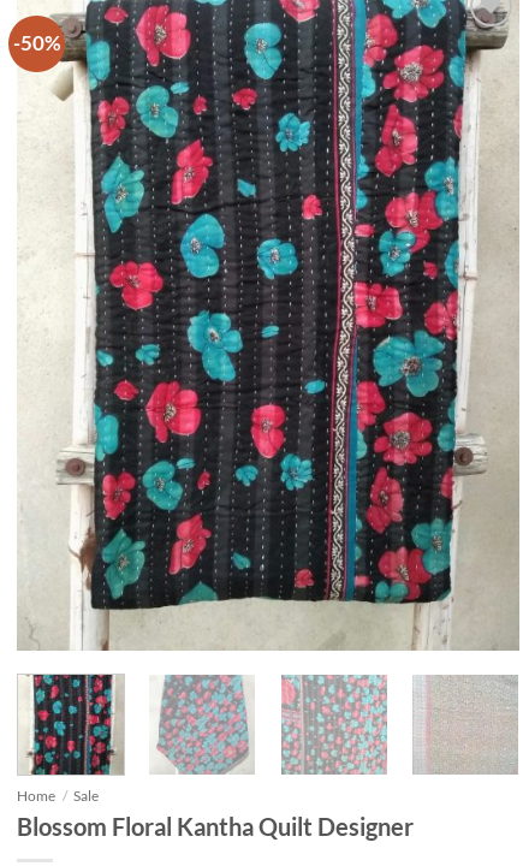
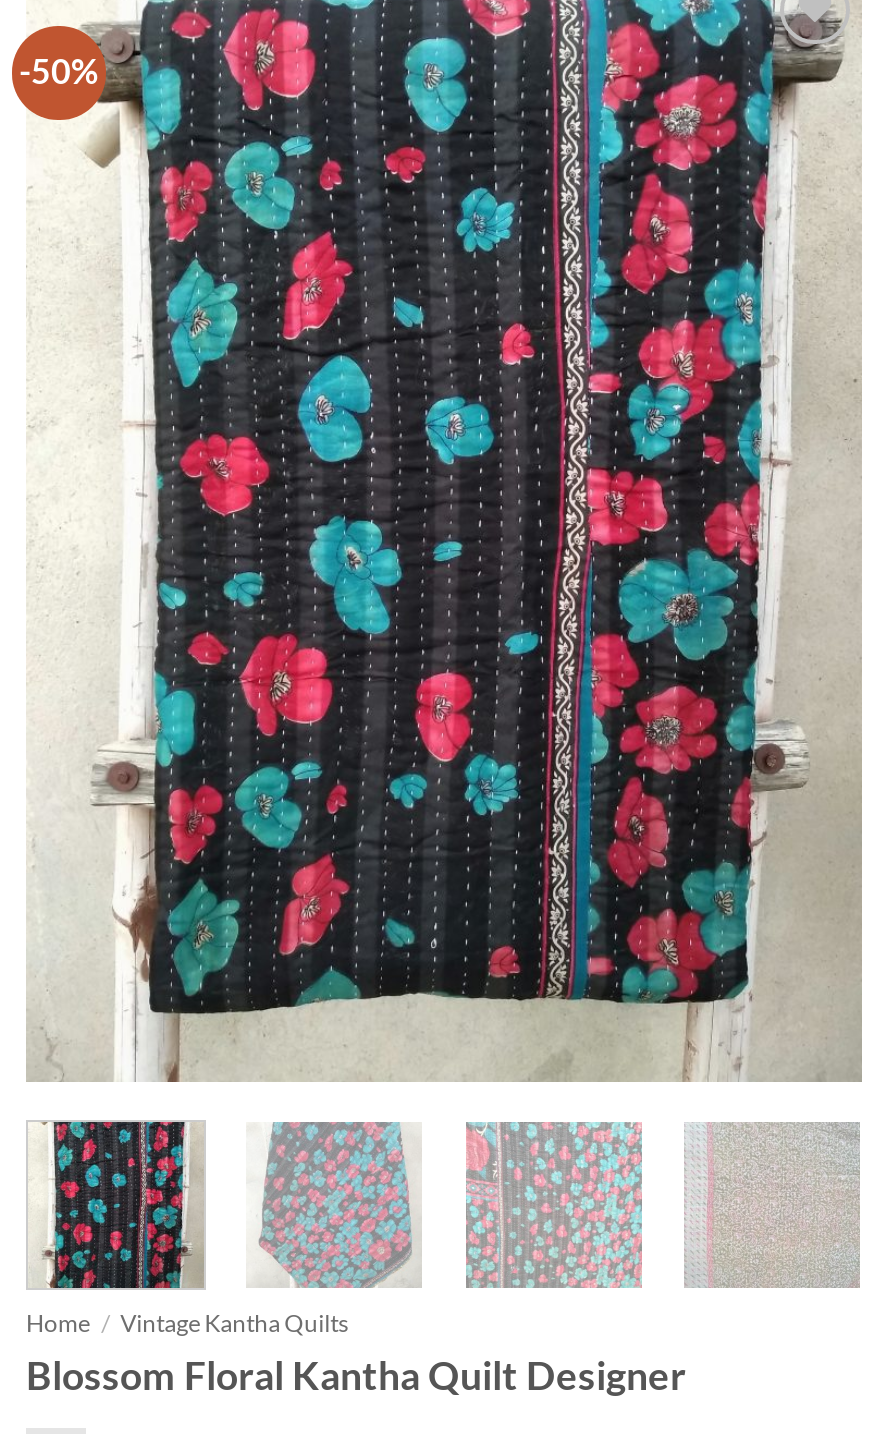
[17,787,99,805] Home / Sale -> [26,1309,348,1339] Home / Vintage Kantha Quilts

